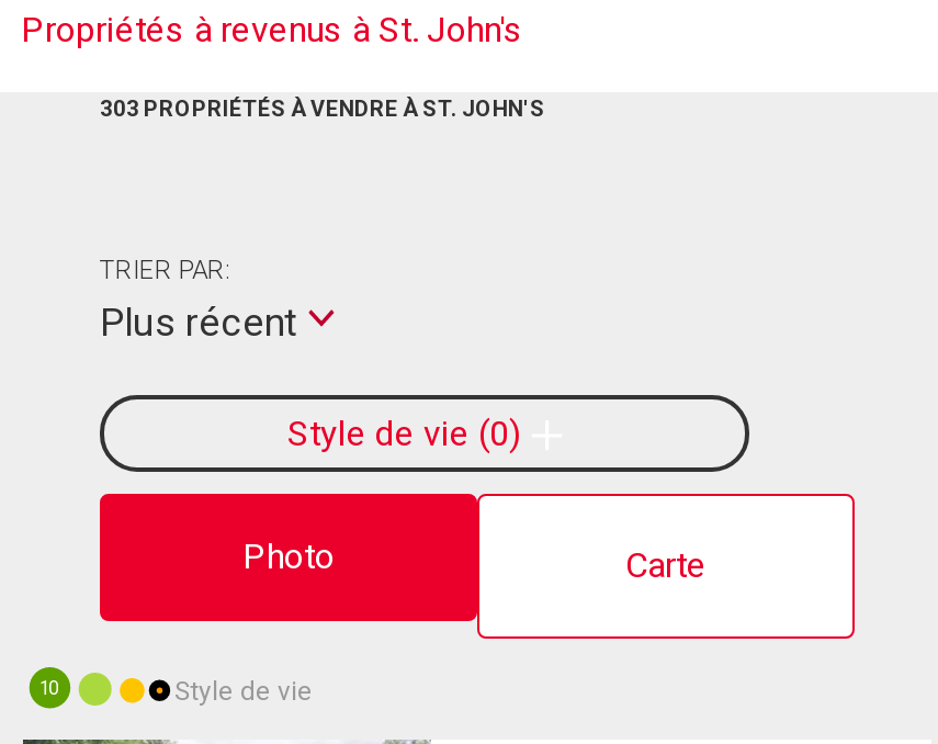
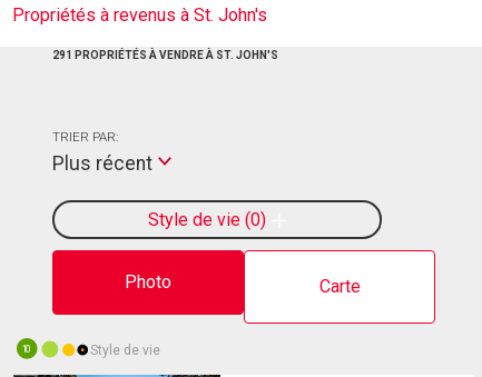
[100,97,545,122] 303 PROPRIÉTÉS À VENDRE À ST. JOHN'S -> [52,49,278,62] 291 PROPRIÉTÉS À VENDRE À ST. JOHN'S

